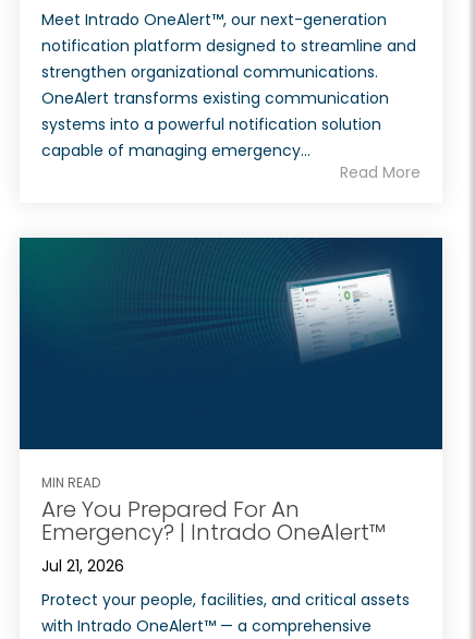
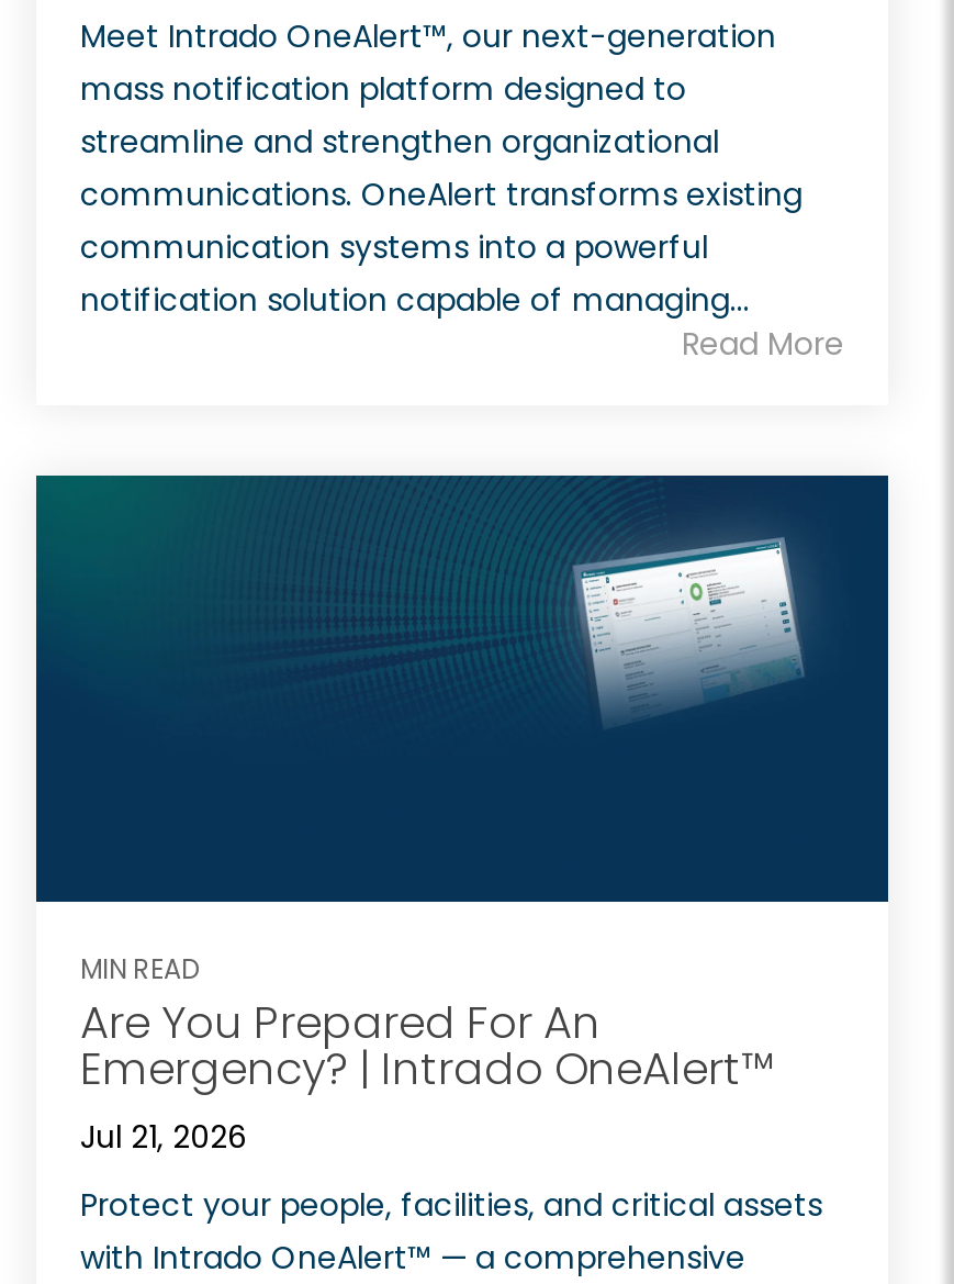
[41,35,416,161] notification platform designed to streamline and | strengthen organizational communications. | OneAlert transforms existing communication | systems into a powerful notification solution | capable of managing emergency... -> [80,67,803,322] mass notification platform designed to | streamline and strengthen organizational | communications. OneAlert transforms existing | communication systems into a powerful | notification solution capable of managing...

